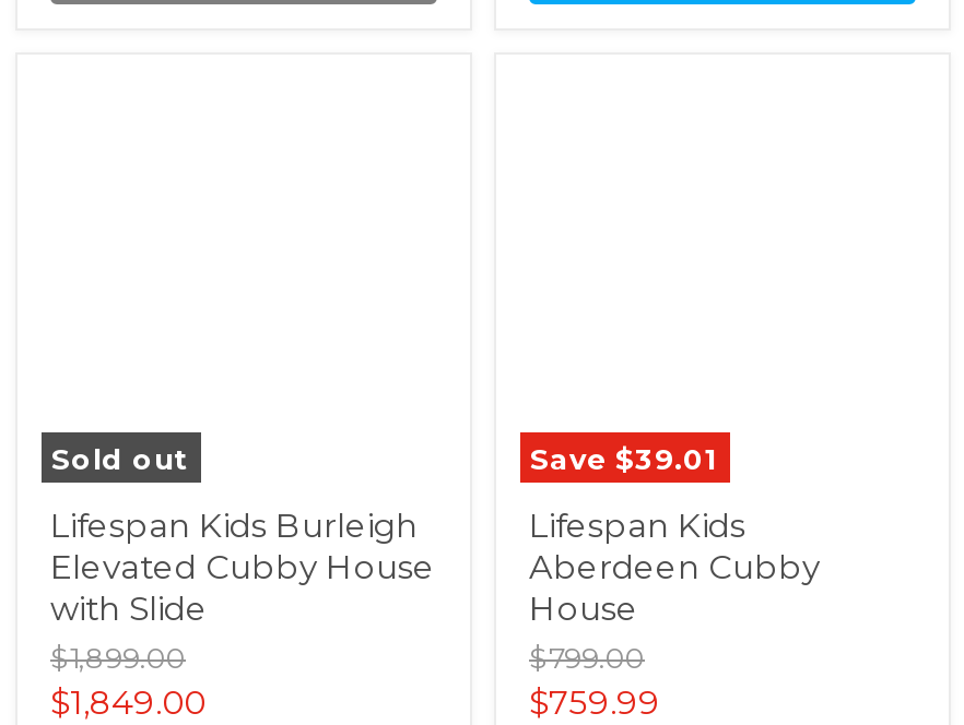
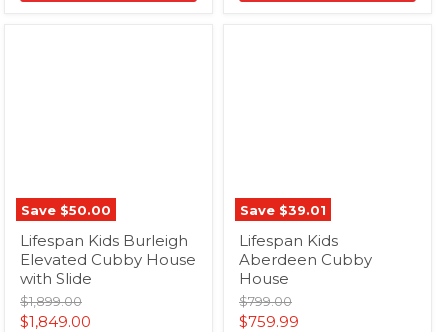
[51,441,189,476] Sold out -> [20,202,110,218] Save $50.00

